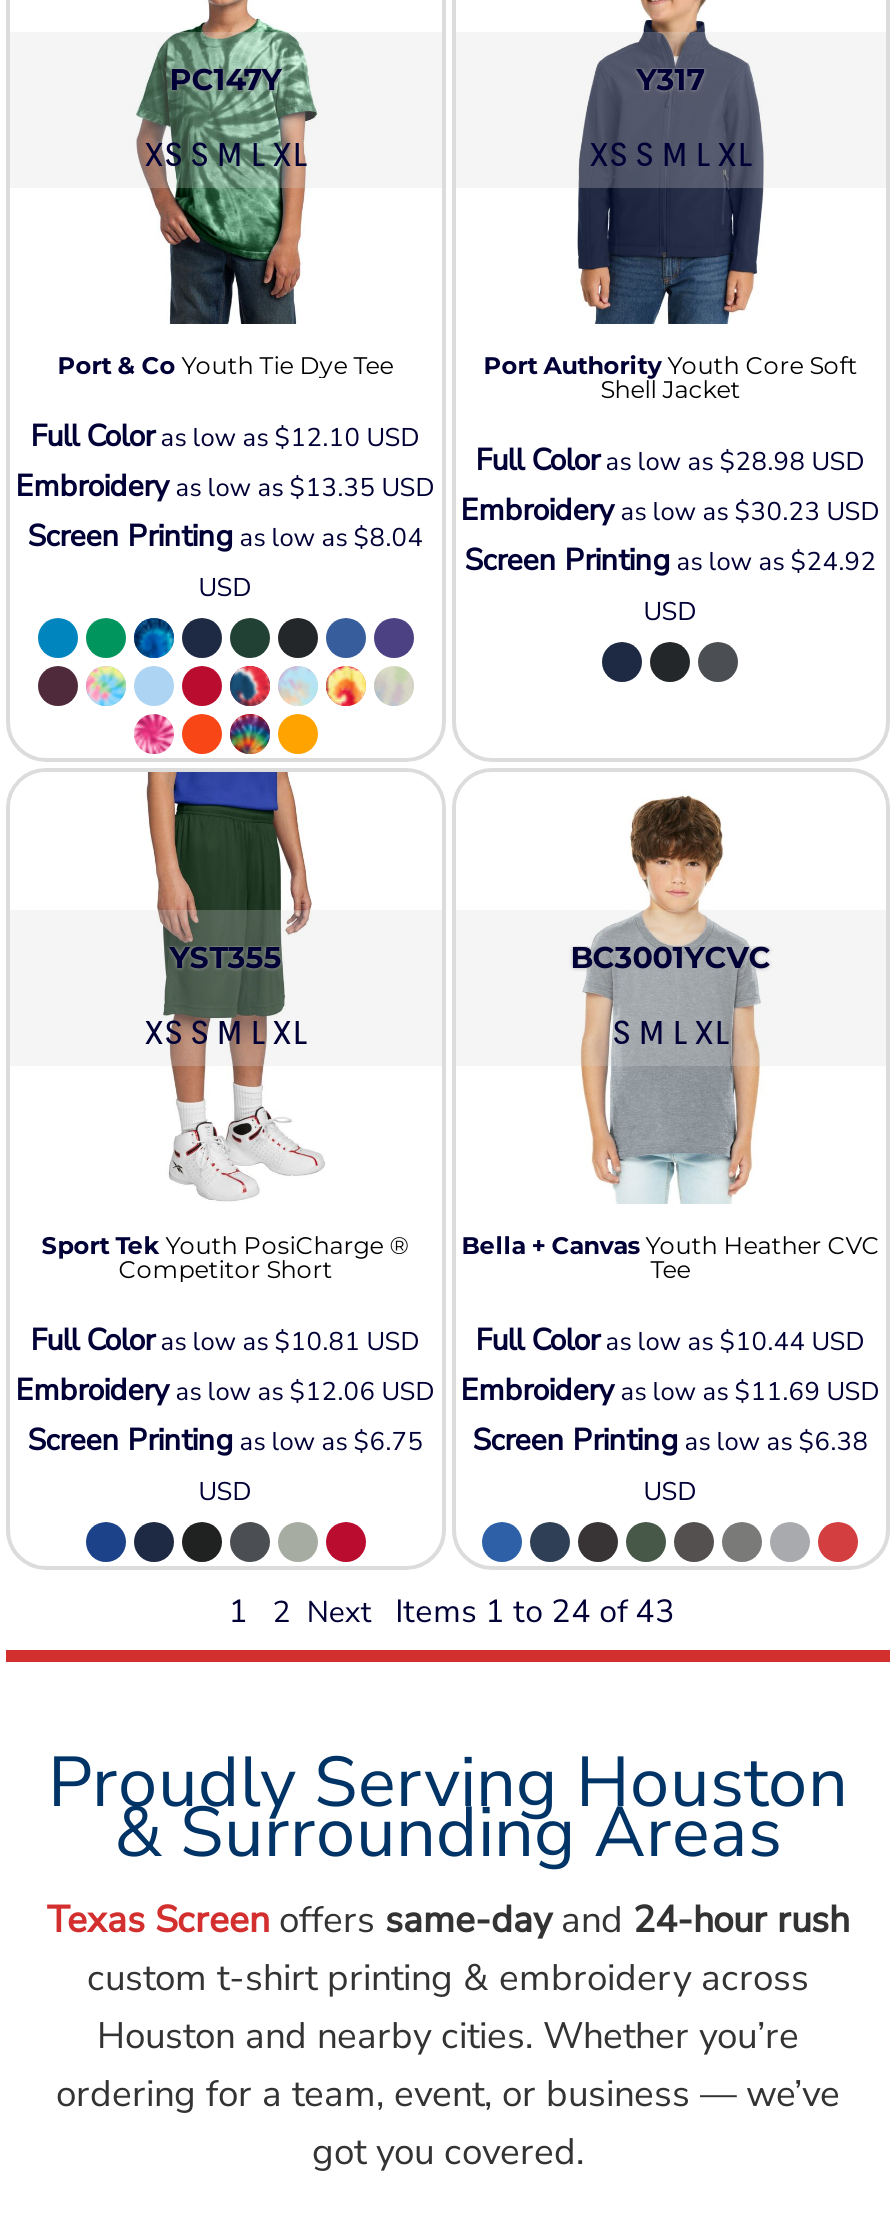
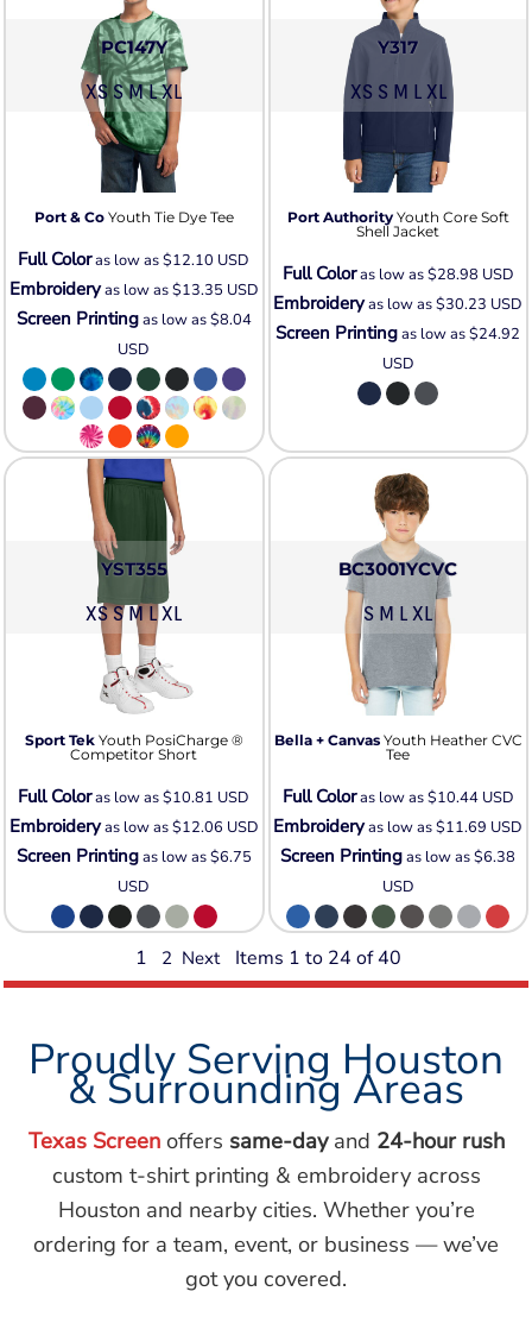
[228,1590,675,1634] 1 2 Next Items 1 to 24 of 43 -> [136,945,401,971] 1 2 Next Items 1 to 24 of 40

